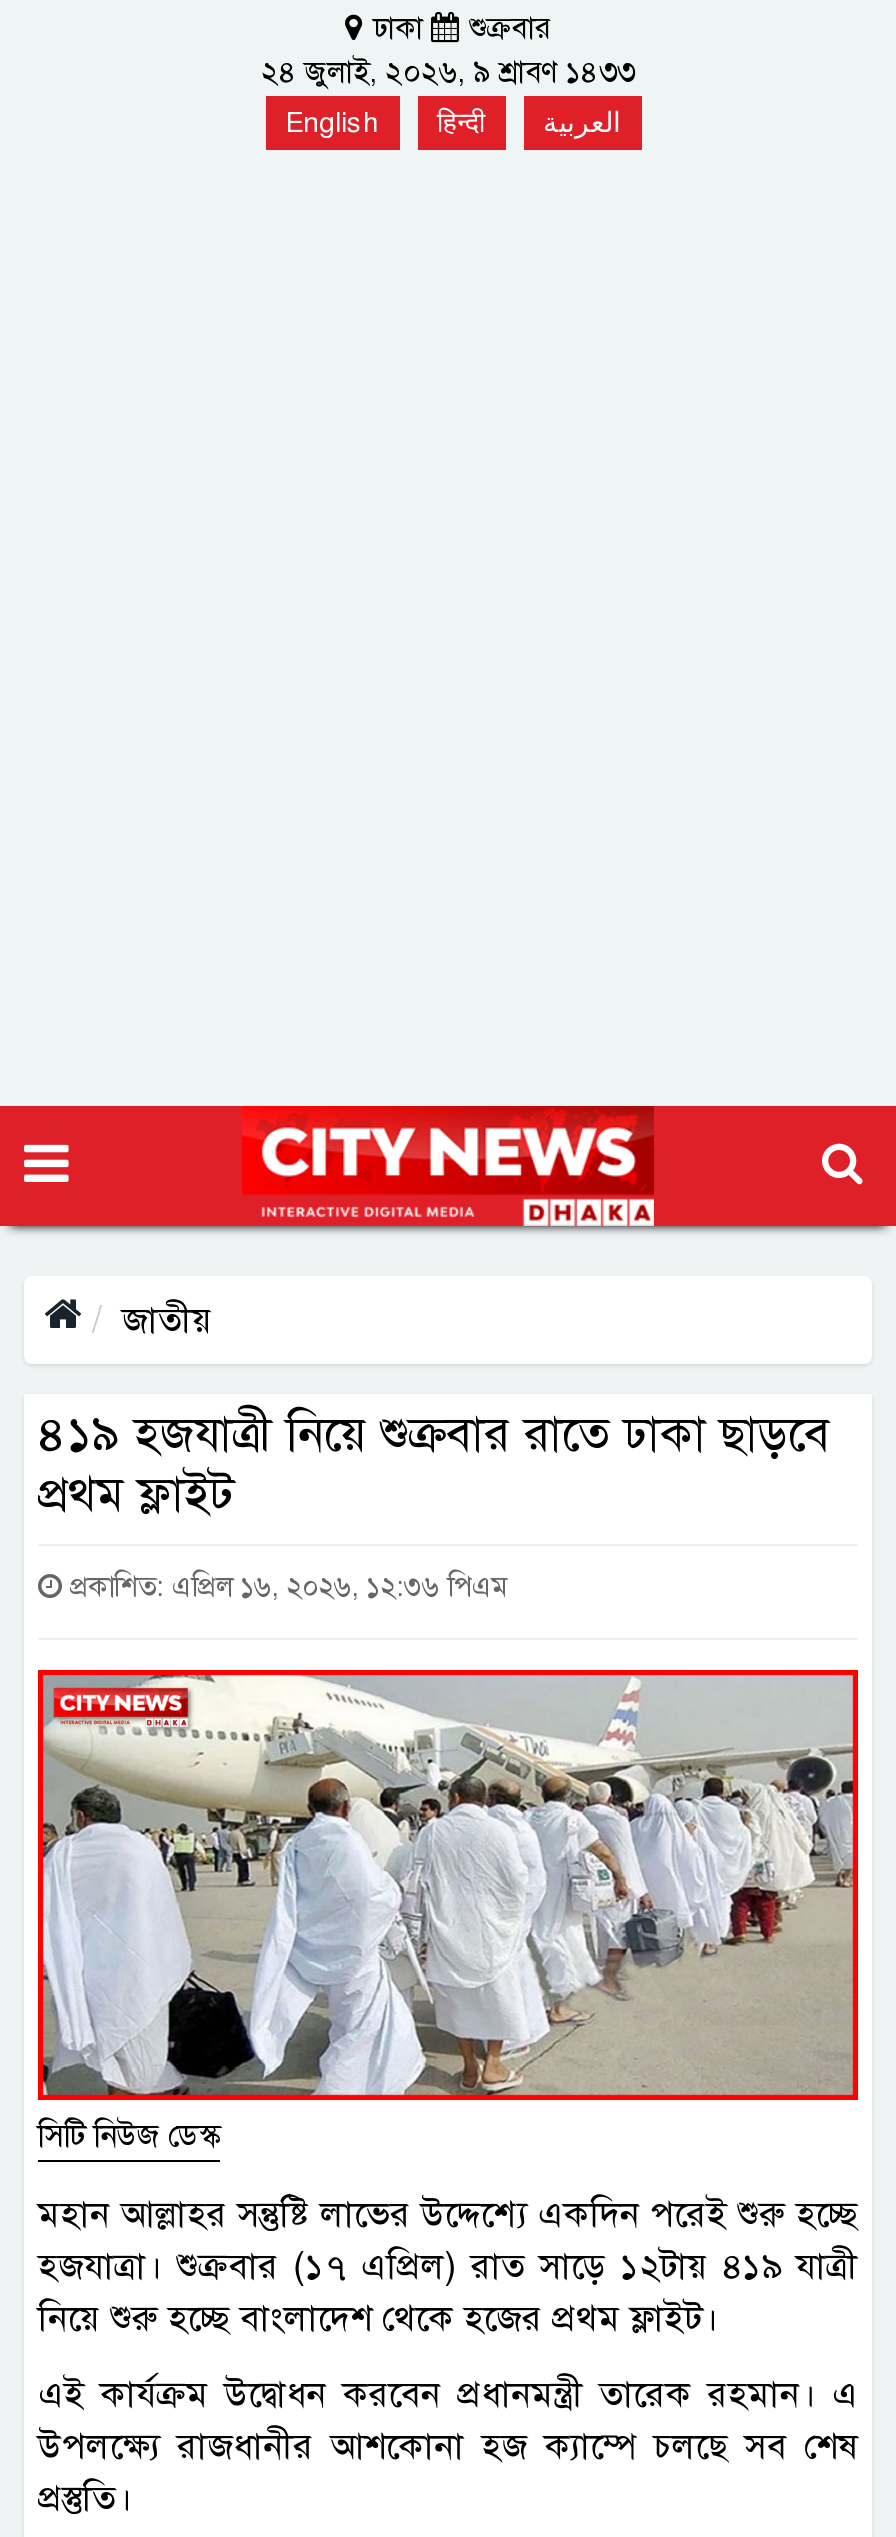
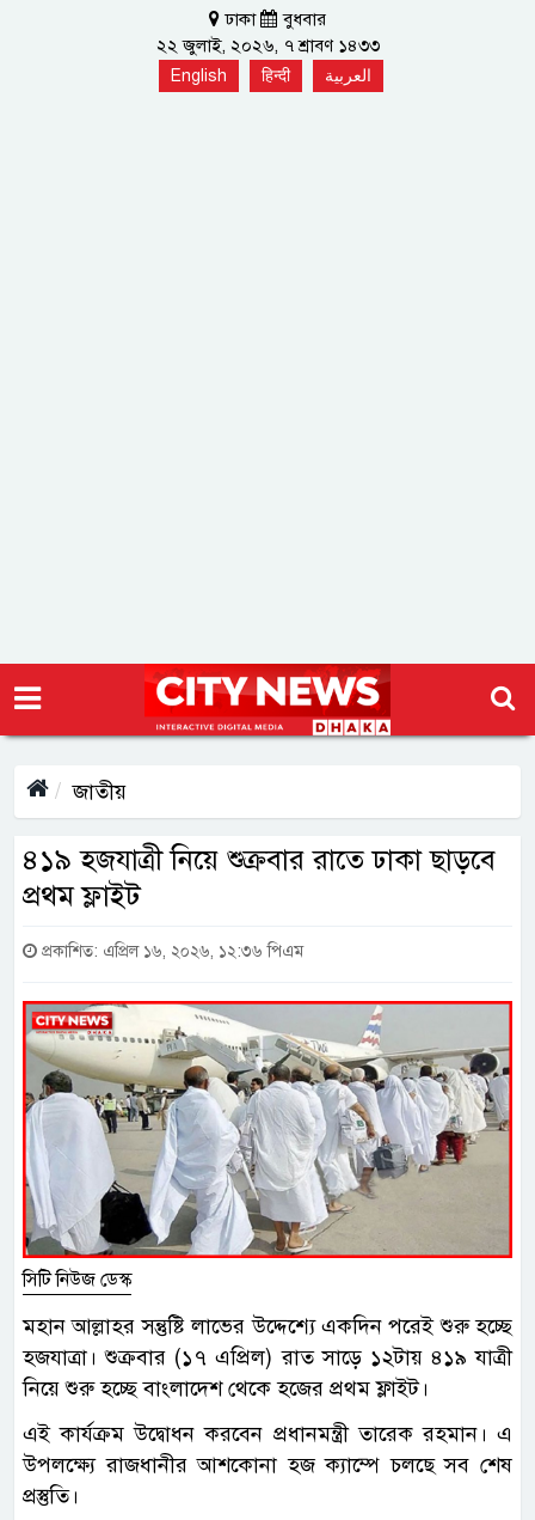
[261,10,635,90] শুক্রবার | ২৪ জুলাই, ২০২৬, ৯ শ্রাবণ ১৪৩৩ -> [156,8,379,56] বুধবার | ২২ জুলাই, ২০২৬, ৭ শ্রাবণ ১৪৩৩

